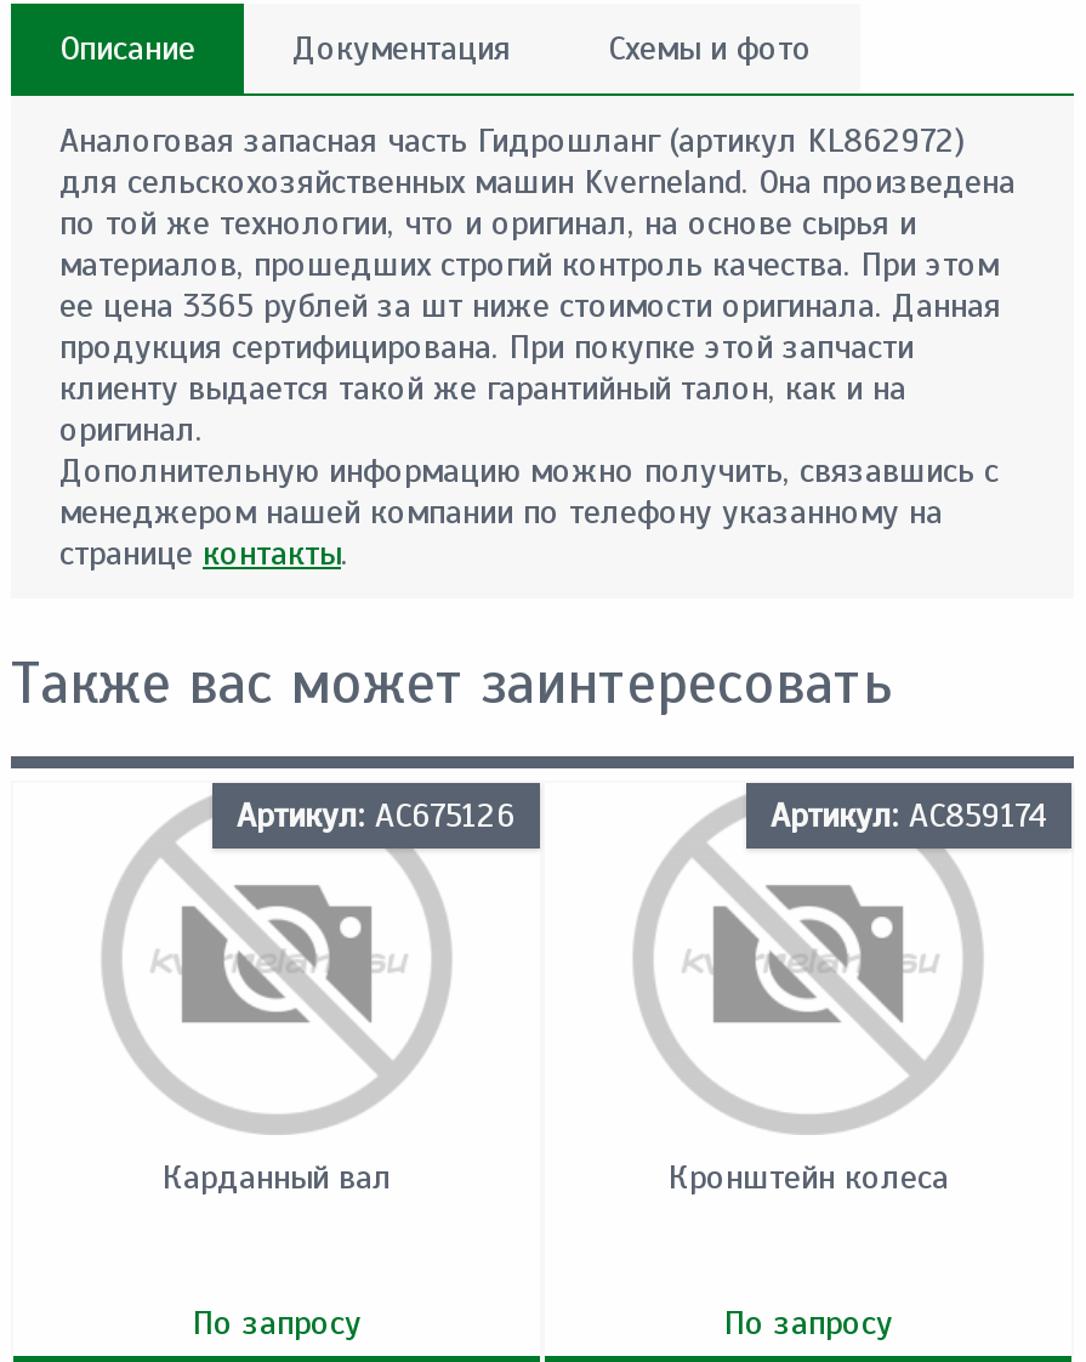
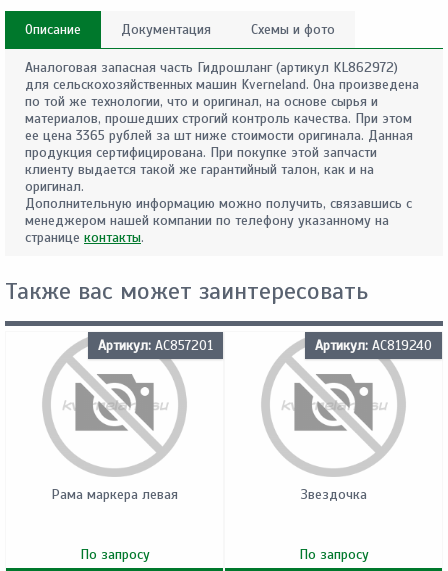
[237,795,516,836] Артикул: AC675126 -> [98,337,213,354] Артикул: AC857201
[771,795,1047,836] Артикул: AC859174 -> [315,337,432,354] Артикул: AC819240
[161,1156,392,1197] Карданный вал -> [51,486,178,503] Рама маркера левая
[667,1156,949,1197] Кронштейн колеса -> [300,486,366,503] Звездочка

